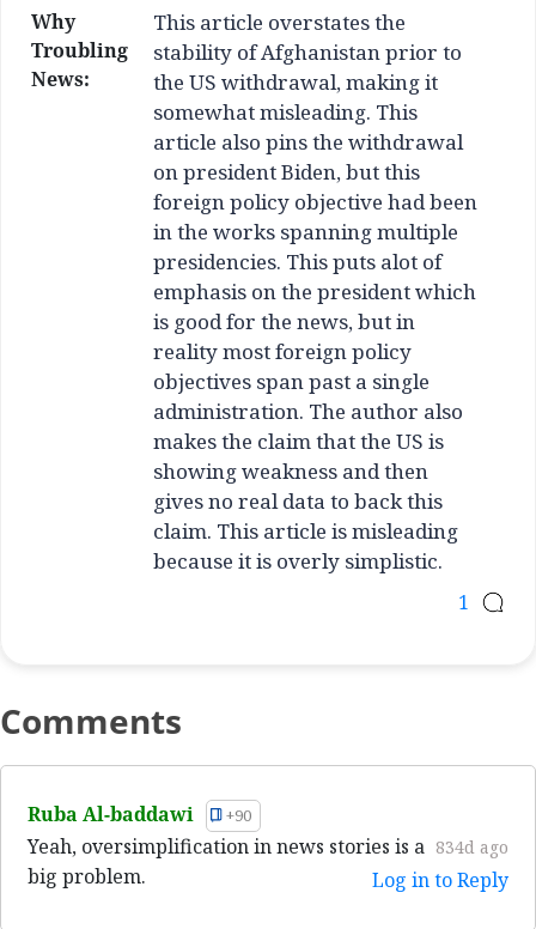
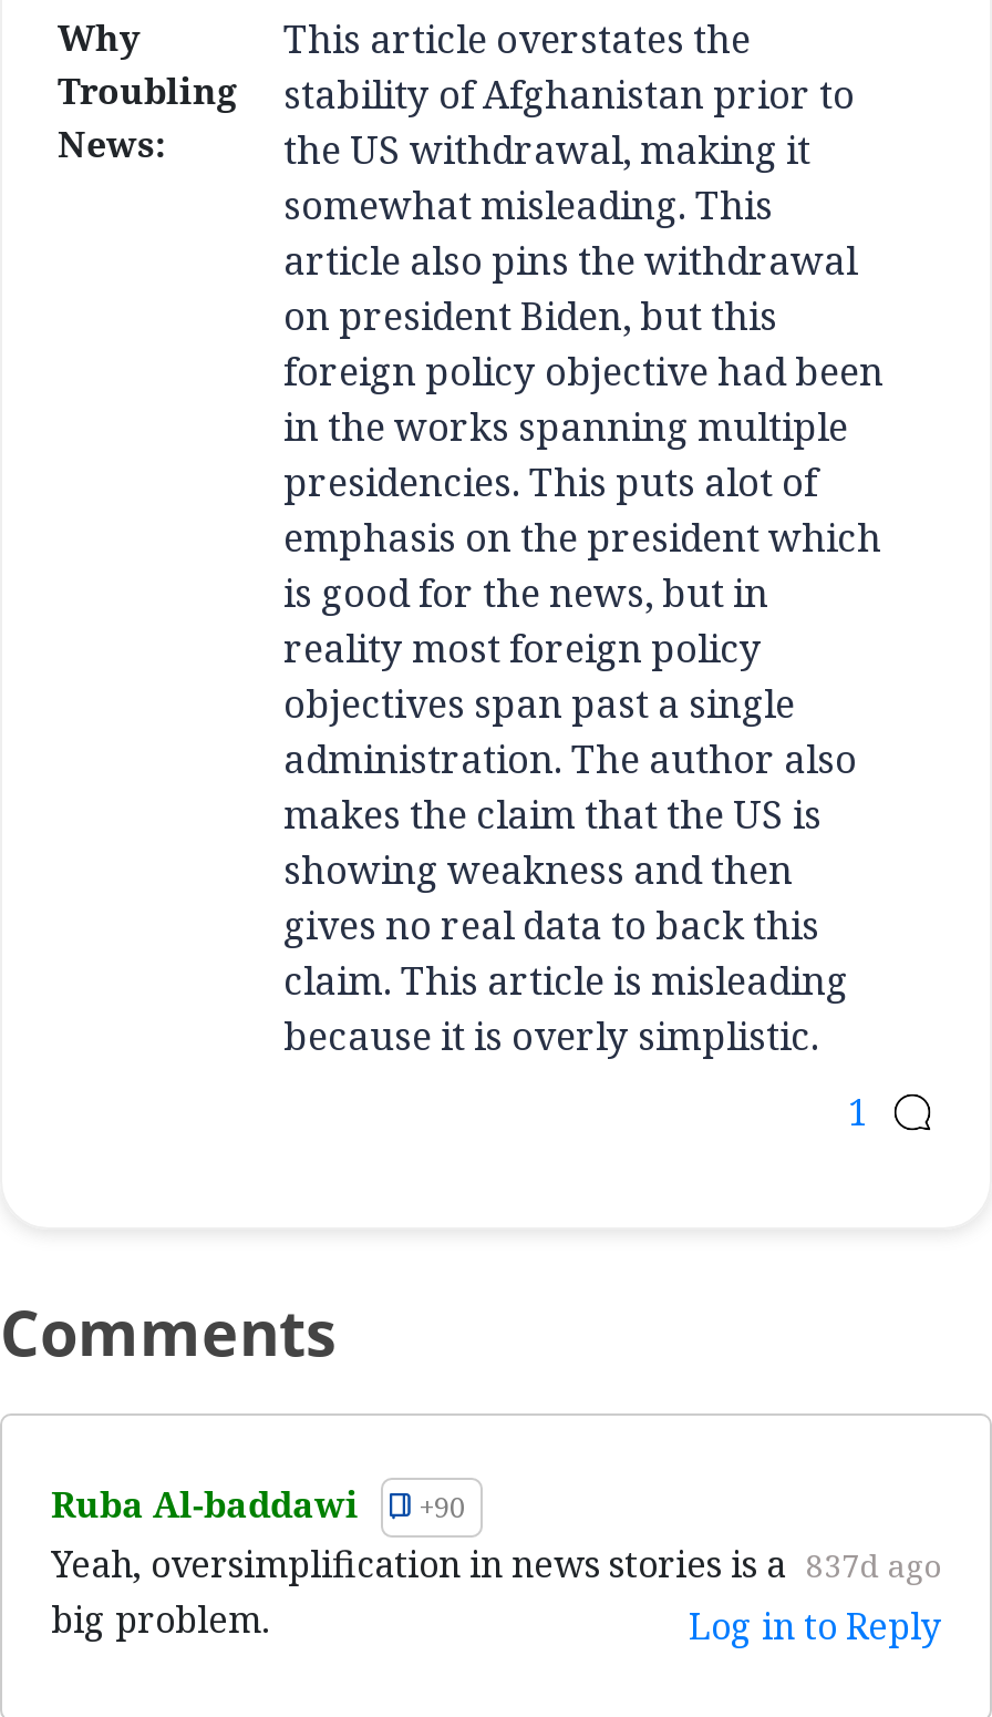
[28,833,508,859] Yeah, oversimplification in news stories is a 834d ago -> [51,1539,941,1588] Yeah, oversimplification in news stories is a 837d ago

